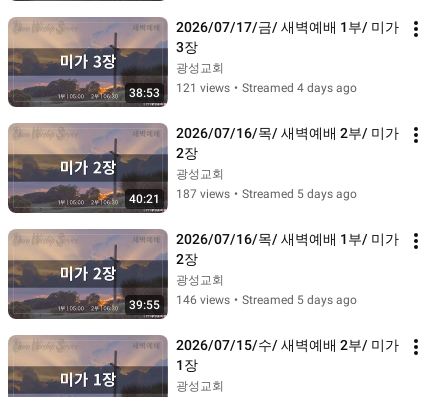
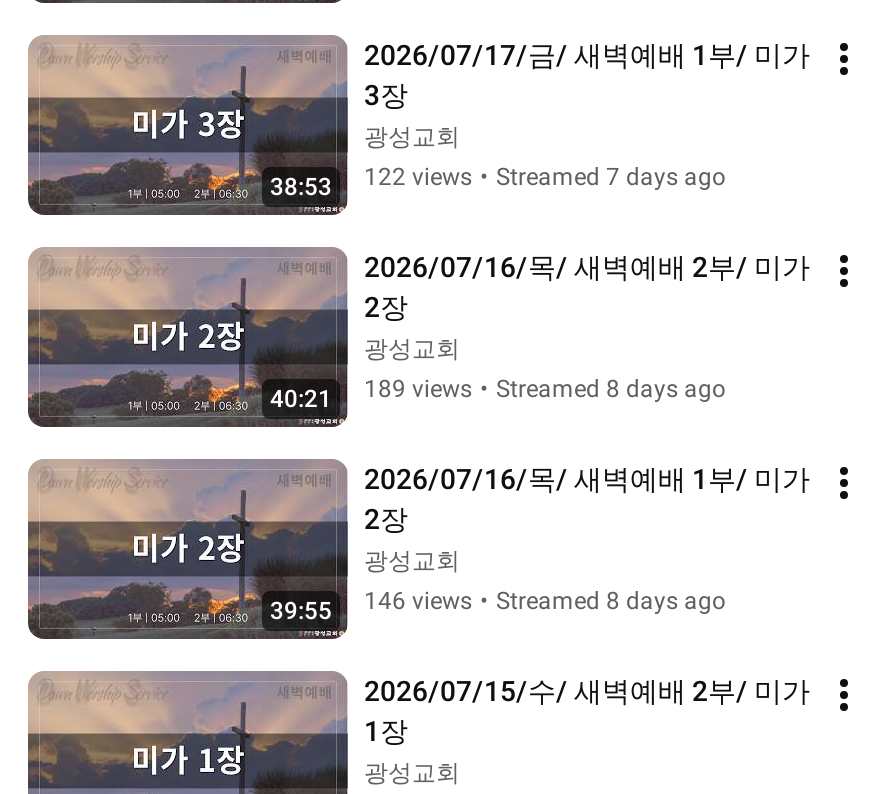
[176,81,357,95] 121 views • Streamed 4 days ago -> [364,163,726,191] 122 views • Streamed 7 days ago
[176,187,357,201] 187 views • Streamed 5 days ago -> [364,375,726,403] 189 views • Streamed 8 days ago
[176,293,357,307] 146 views • Streamed 5 days ago -> [364,587,726,615] 146 views • Streamed 8 days ago

